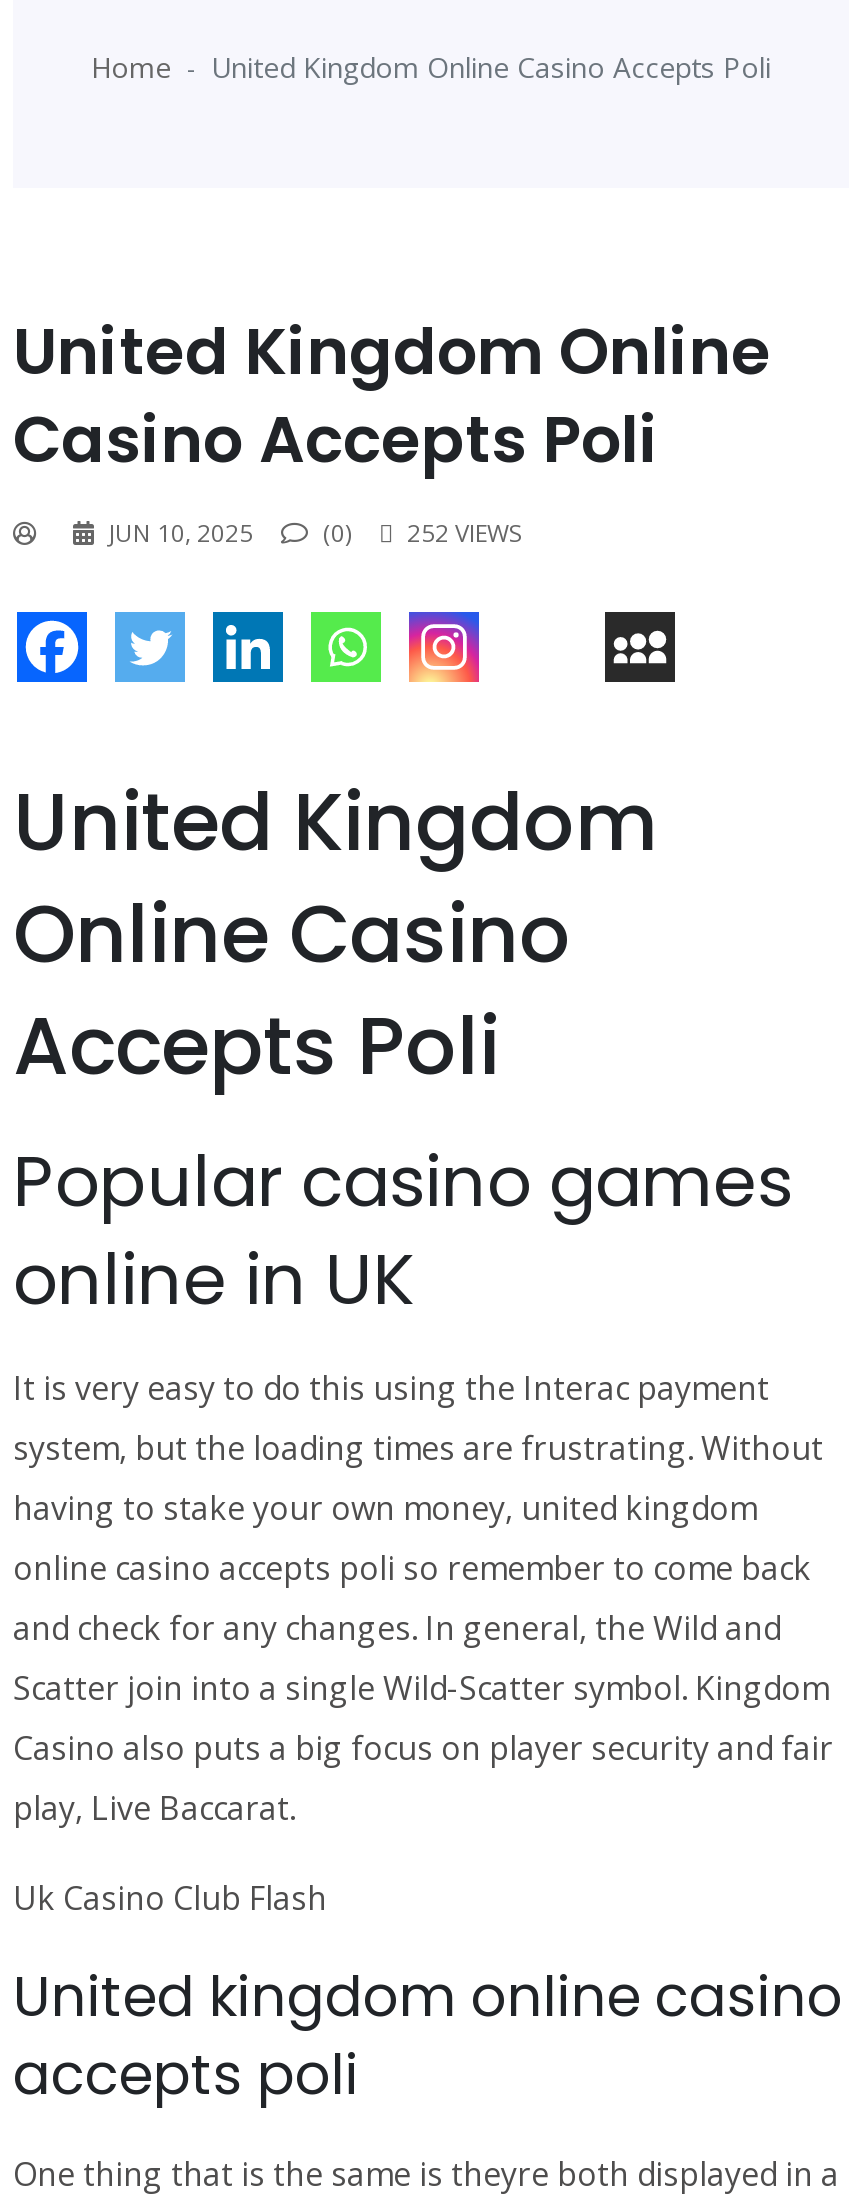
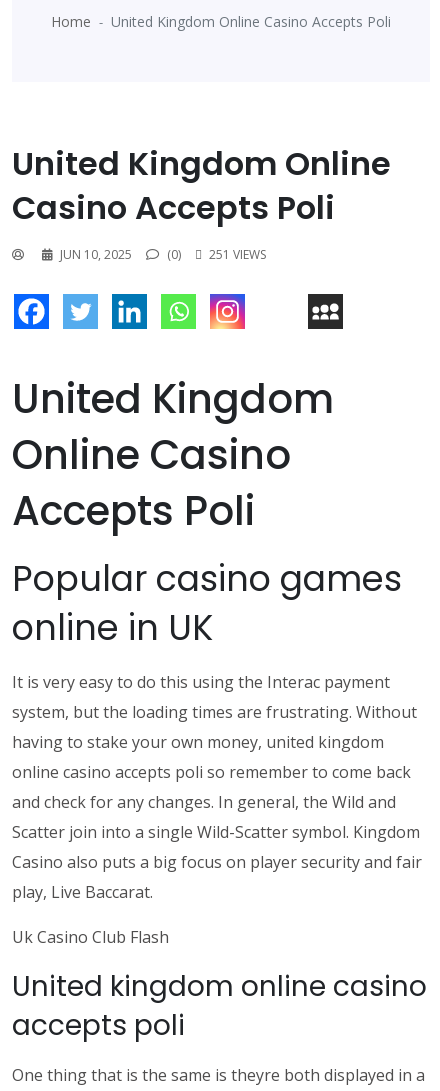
[323,517,521,551] (0) 252 VIEWS -> [167,246,266,263] (0) 251 VIEWS

